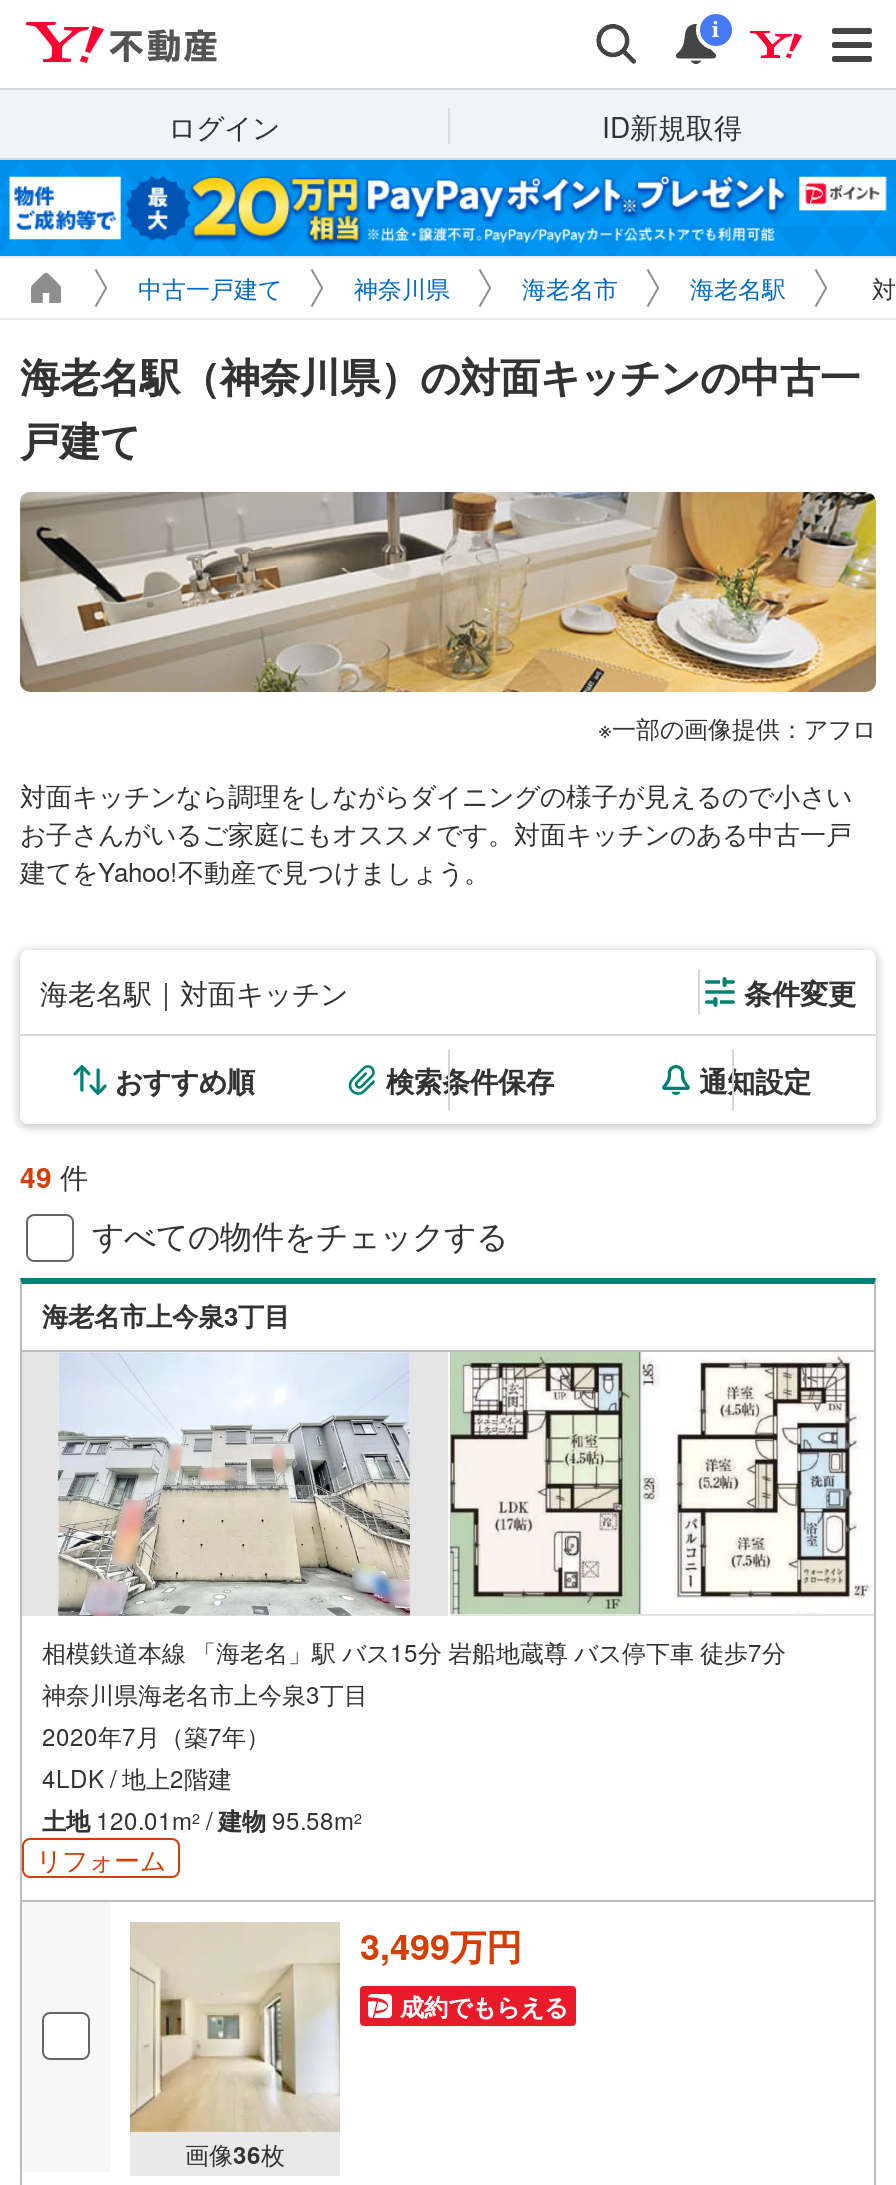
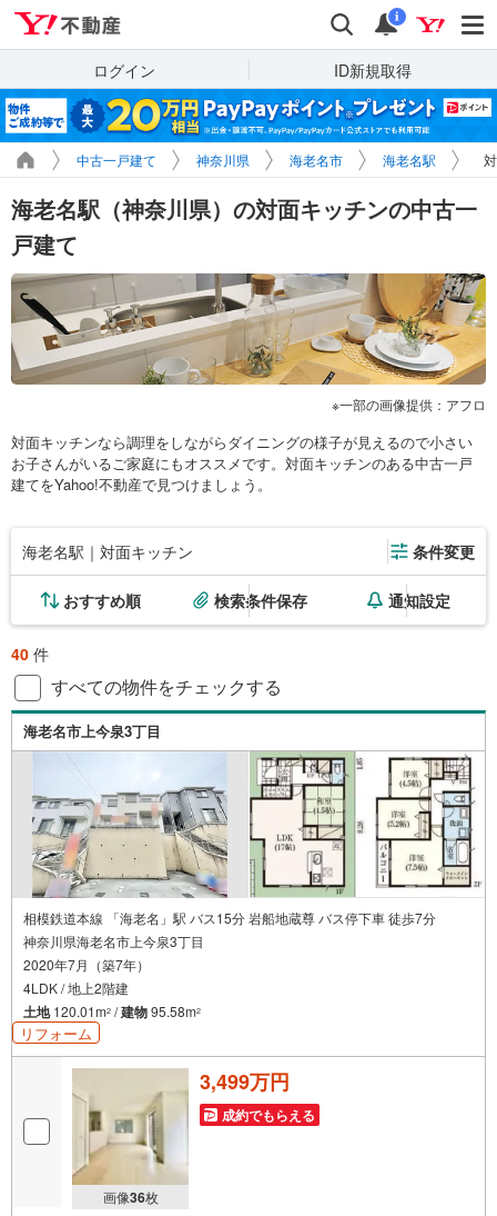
[20,1156,88,1196] 49件 -> [11,642,49,664] 40件

